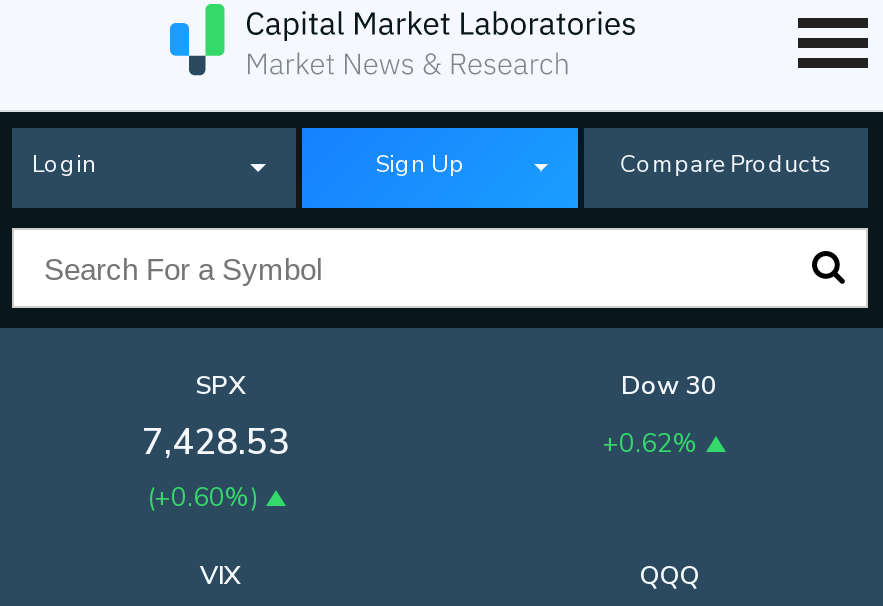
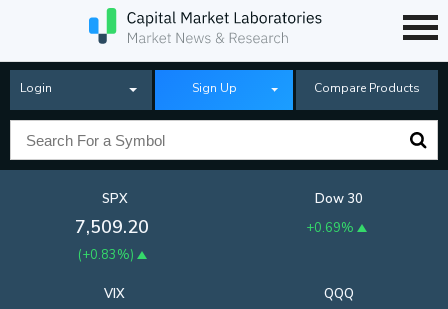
[132,418,300,466] 7,428.53 -> [70,215,154,239] 7,509.20
[603,426,699,462] +0.62% -> [305,219,353,237] +0.69%
[147,480,265,516] (+0.60%) -> [77,246,136,264] (+0.83%)

